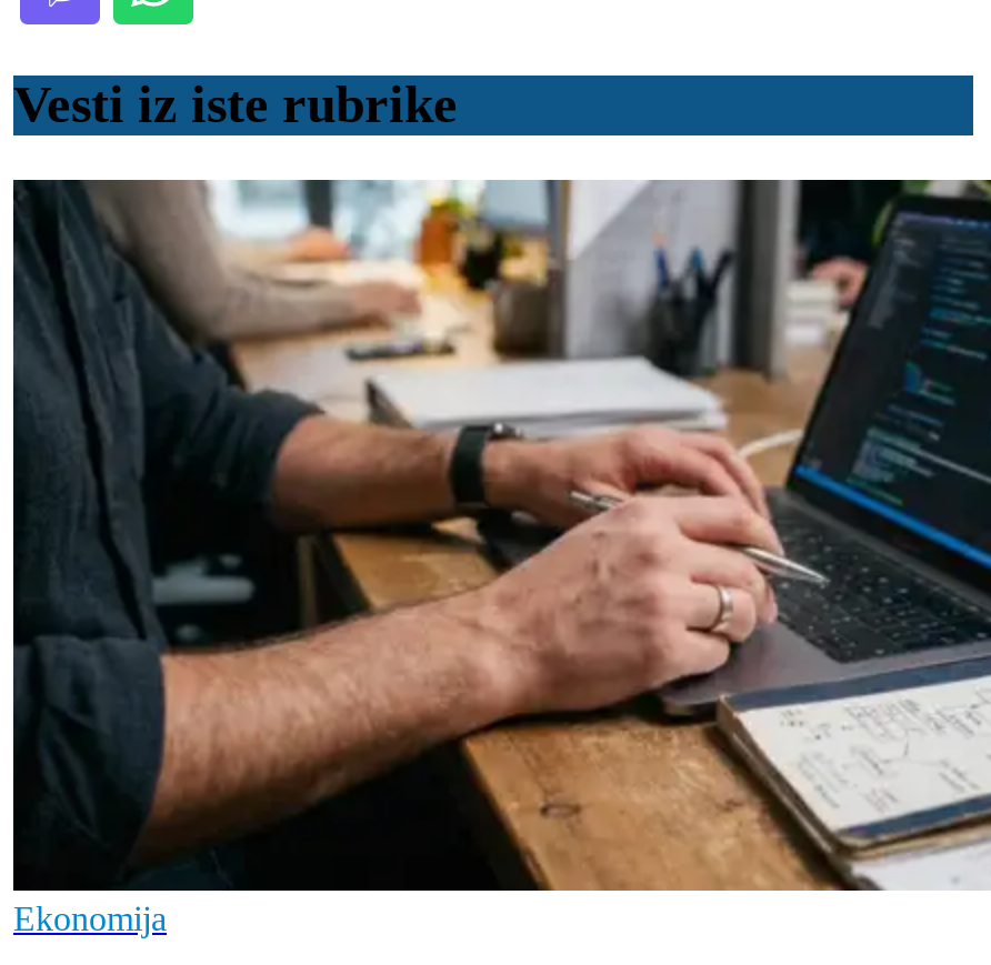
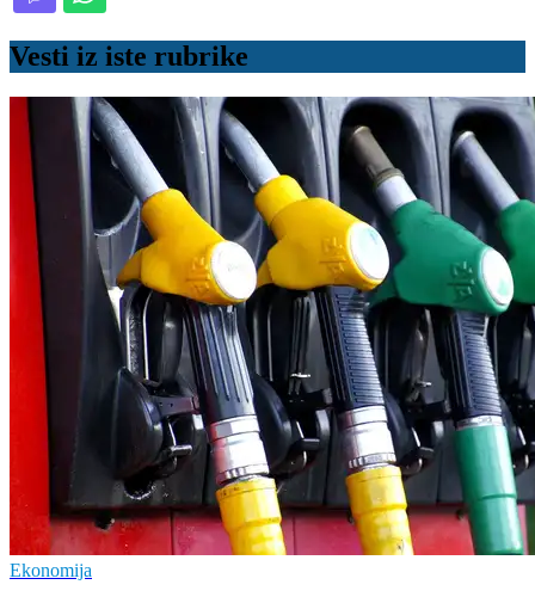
[11,178,984,893] [image] -> [8,96,531,556] [image]

